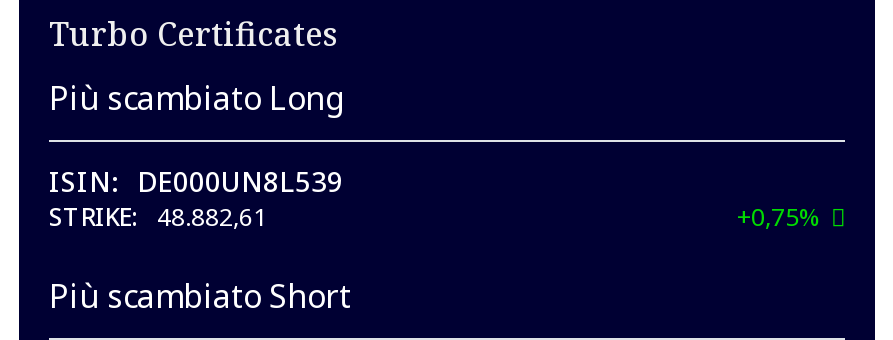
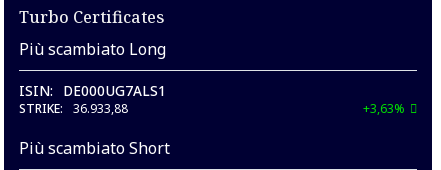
[49,163,343,201] ISIN: DE000UN8L539 -> [19,81,166,100] ISIN: DE000UG7ALS1
[49,201,267,235] STRIKE: 48.882,61 -> [19,100,128,117] STRIKE: 36.933,88
[737,201,821,235] +0,75% -> [363,100,405,117] +3,63%

